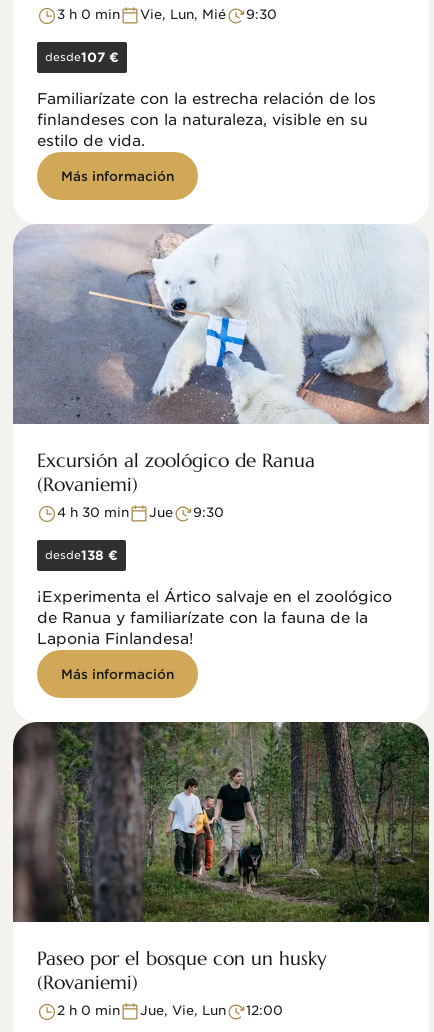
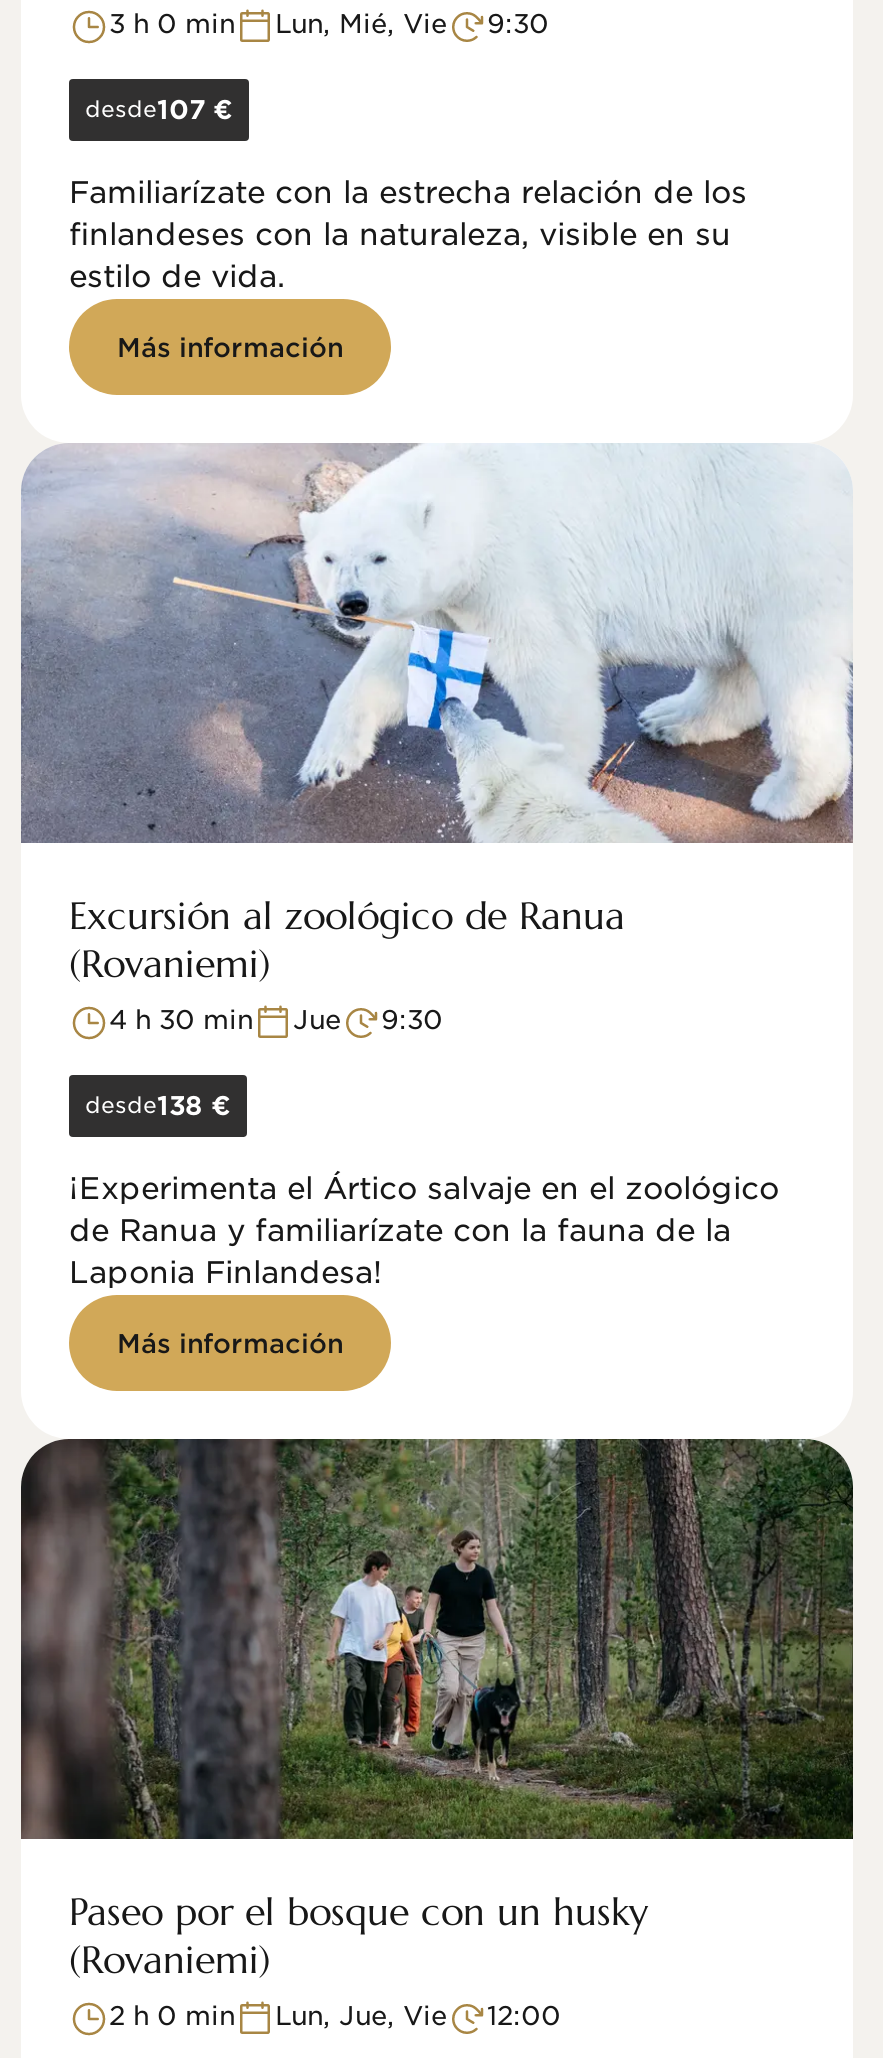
[140,7,226,22] Vie, Lun, Mié -> [275,9,447,39] Lun, Mié, Vie
[140,1003,226,1018] Jue, Vie, Lun -> [275,2001,447,2031] Lun, Jue, Vie

